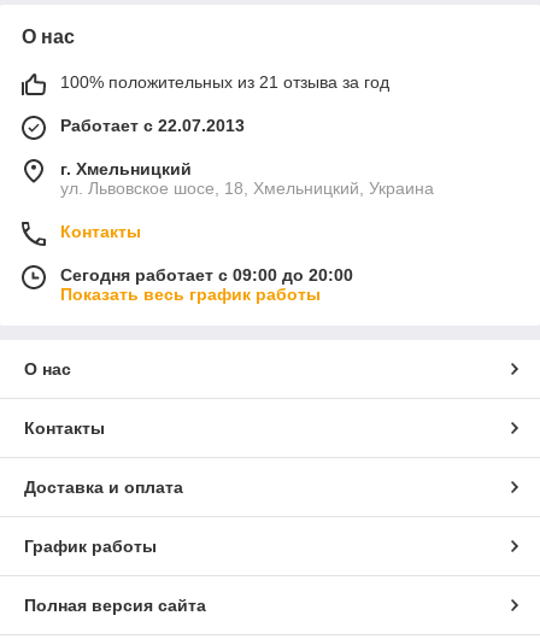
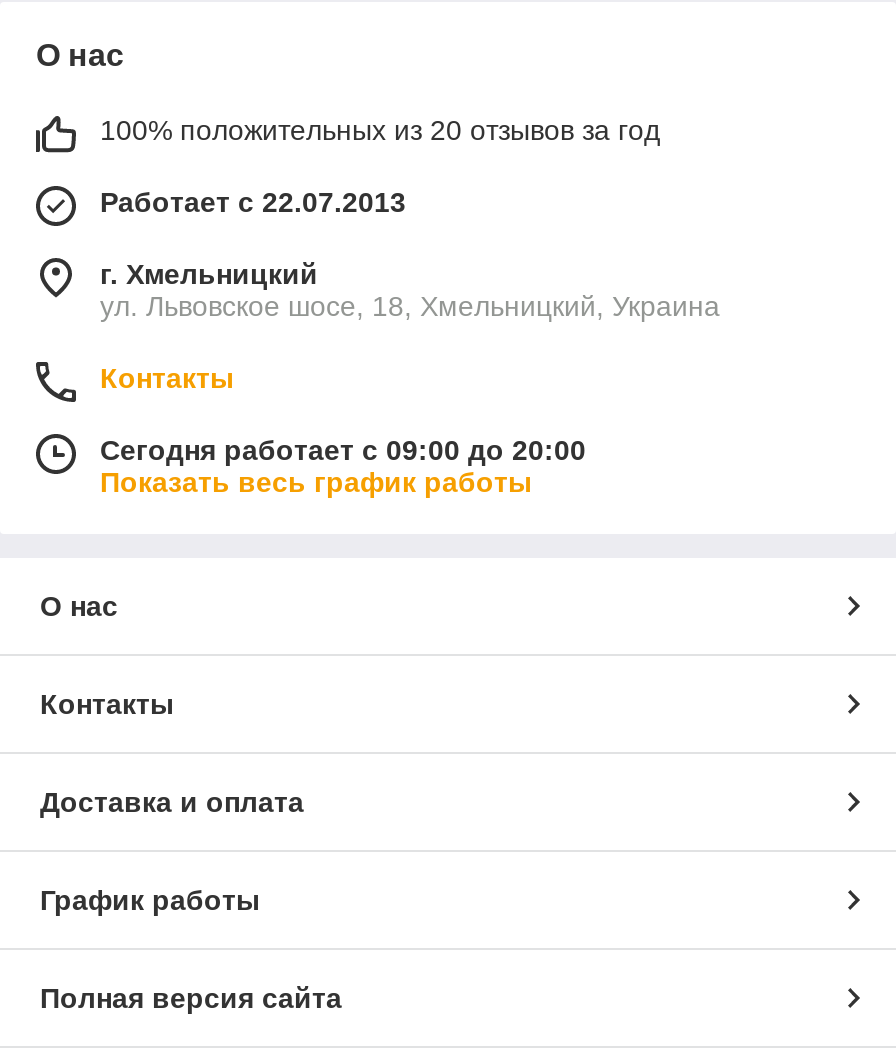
[60,73,389,92] 100% положительных из 21 отзыва за год -> [100,115,660,147] 100% положительных из 20 отзывов за год

